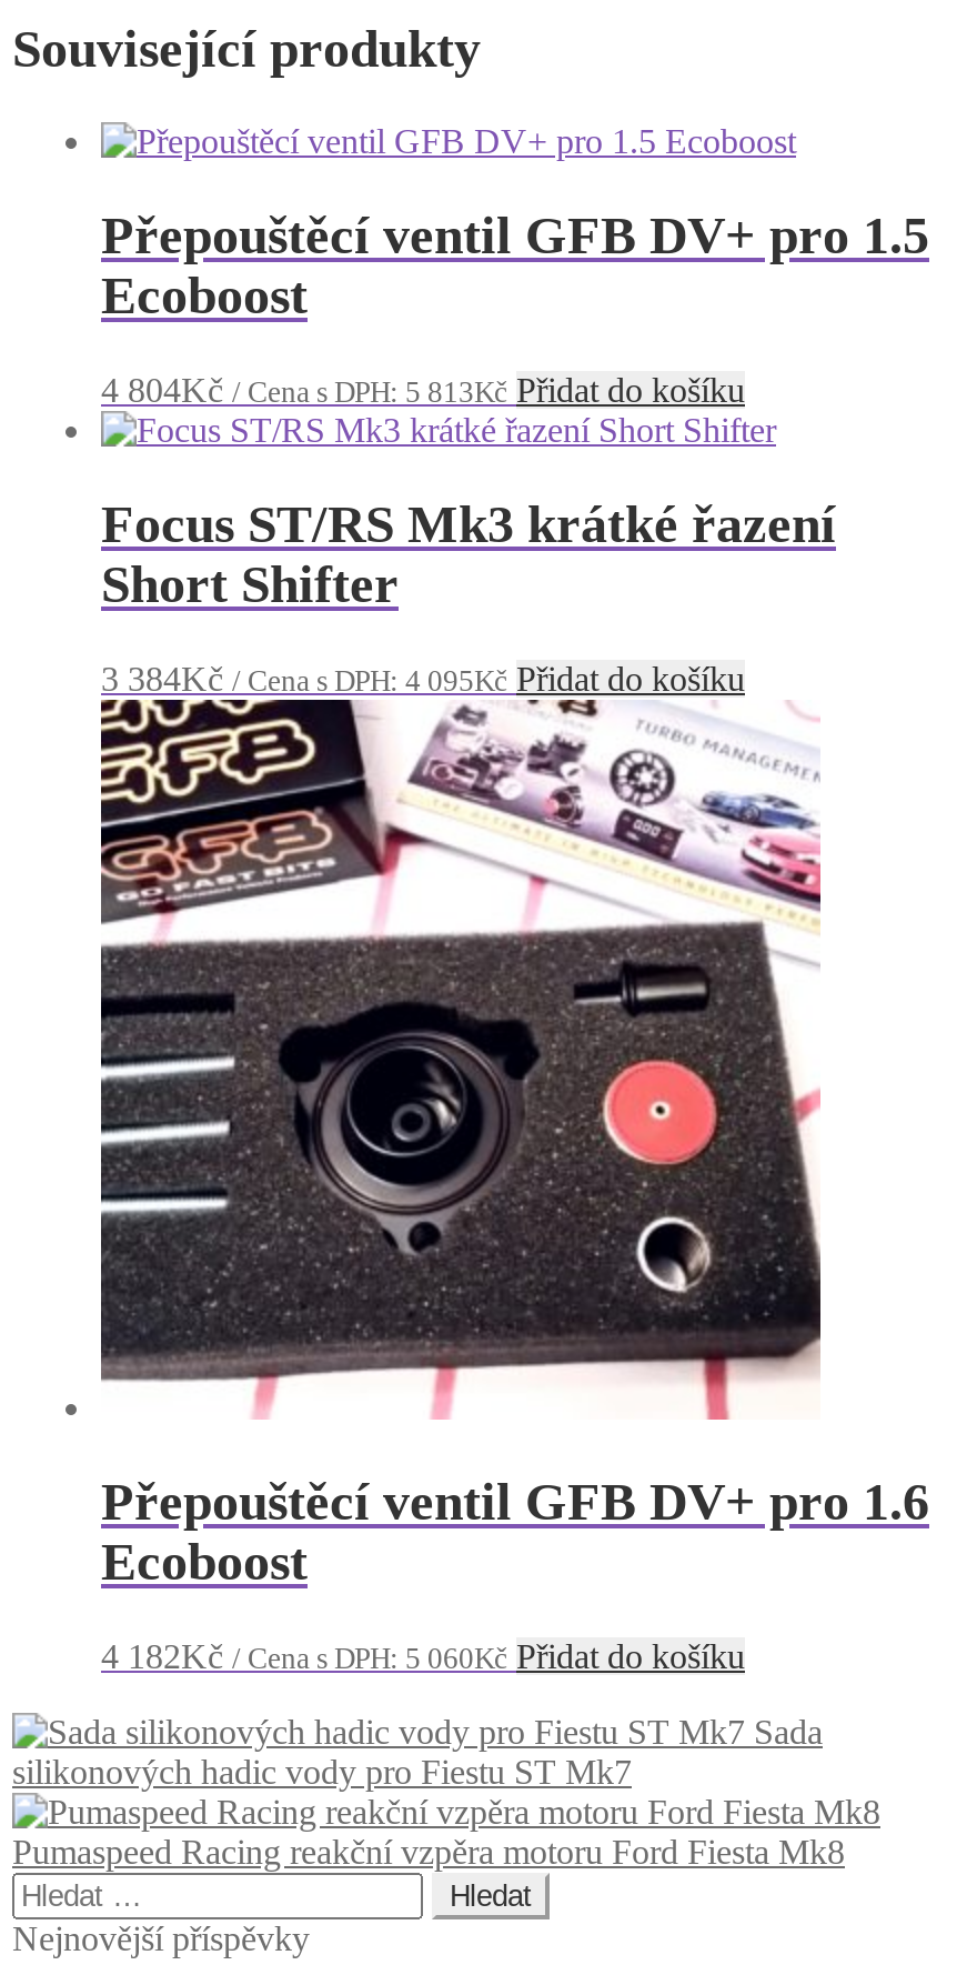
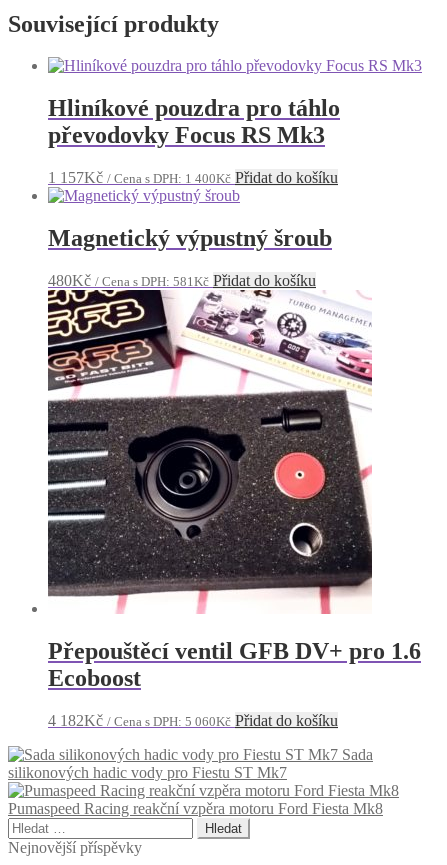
[101,207,929,325] Přepouštěcí ventil GFB DV+ pro 1.5 | Ecoboost -> [48,95,340,148] Hliníkové pouzdra pro táhlo | převodovky Focus RS Mk3
[101,372,745,409] 4 804Kč / Cena s DPH: 5 813Kč Přidat do košíku -> [48,169,338,186] 1 157Kč / Cena s DPH: 1 400Kč Přidat do košíku
[101,496,836,614] Focus ST/RS Mk3 krátké řazení | Short Shifter -> [48,225,332,251] Magnetický výpustný šroub
[101,660,745,698] 3 384Kč / Cena s DPH: 4 095Kč Přidat do košíku -> [48,272,316,289] 480Kč / Cena s DPH: 581Kč Přidat do košíku

